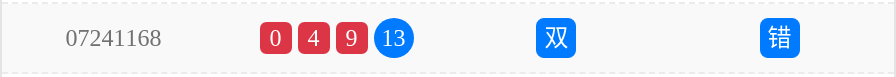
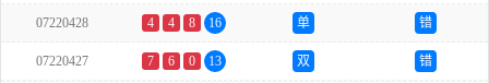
[66,24,282,52] 07241168 | 0 -> [36,15,88,31] 07220428
[346,24,358,52] 9 -> [36,15,432,69] 4 | 8 | 16 | 单 | 错 | 07220427 | 7 | 6 | 0

